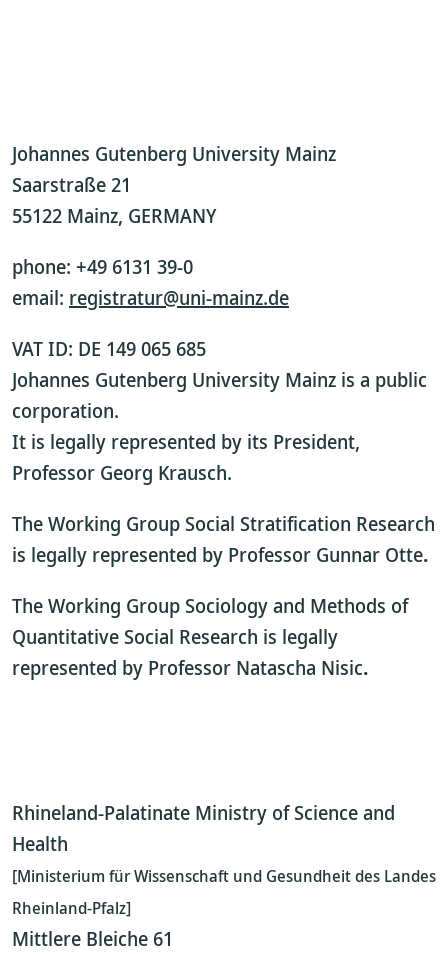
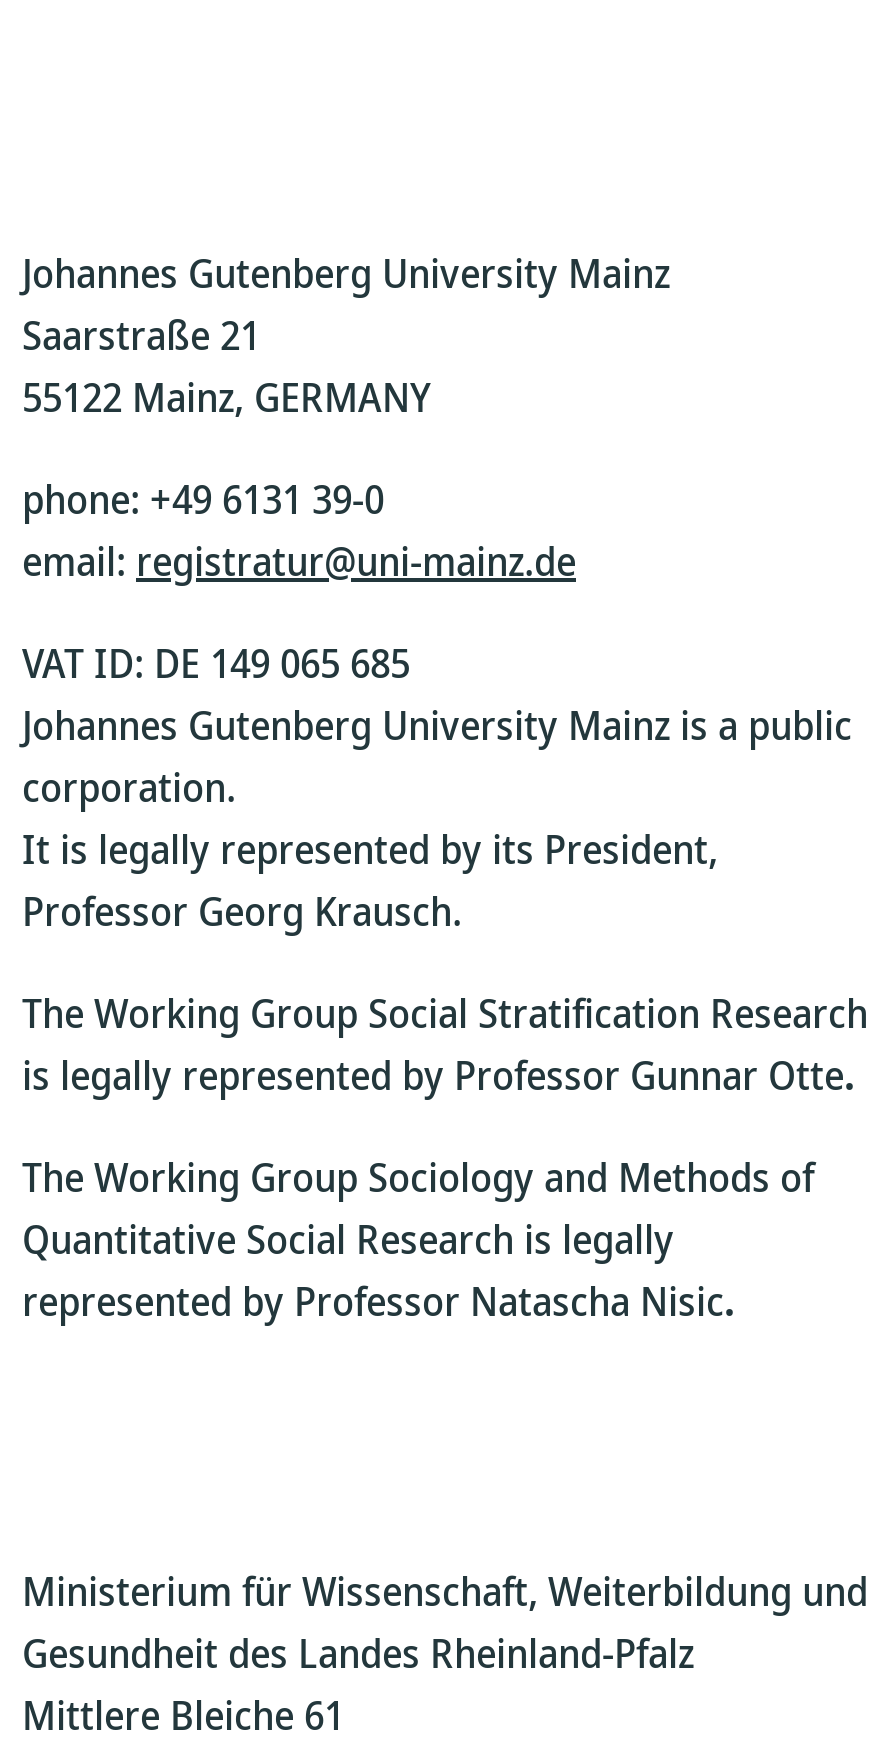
[12,799,436,919] Rhineland-Palatinate Ministry of Science and | Health | [Ministerium für Wissenschaft und Gesundheit des Landes | Rheinland-Pfalz] -> [22,1564,868,1680] Ministerium für Wissenschaft, Weiterbildung und | Gesundheit des Landes Rheinland-Pfalz

